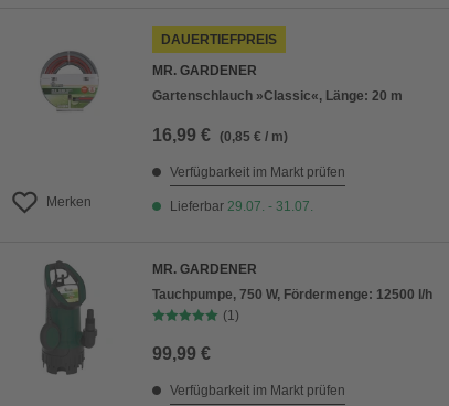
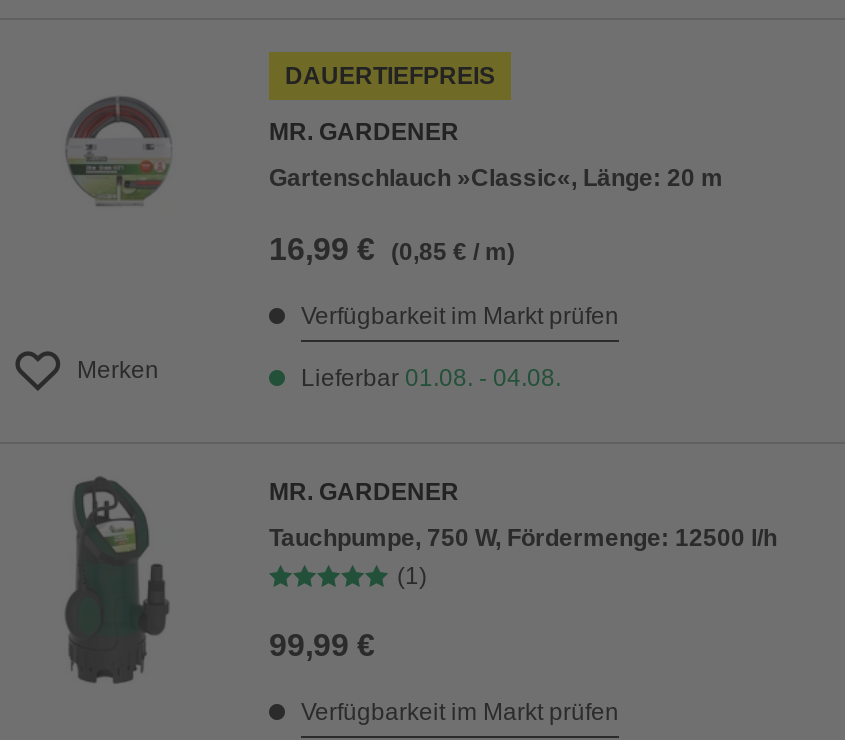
[170,199,313,214] Lieferbar 29.07. - 31.07. -> [301,364,561,392] Lieferbar 01.08. - 04.08.

